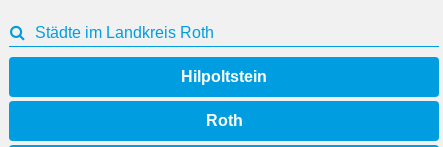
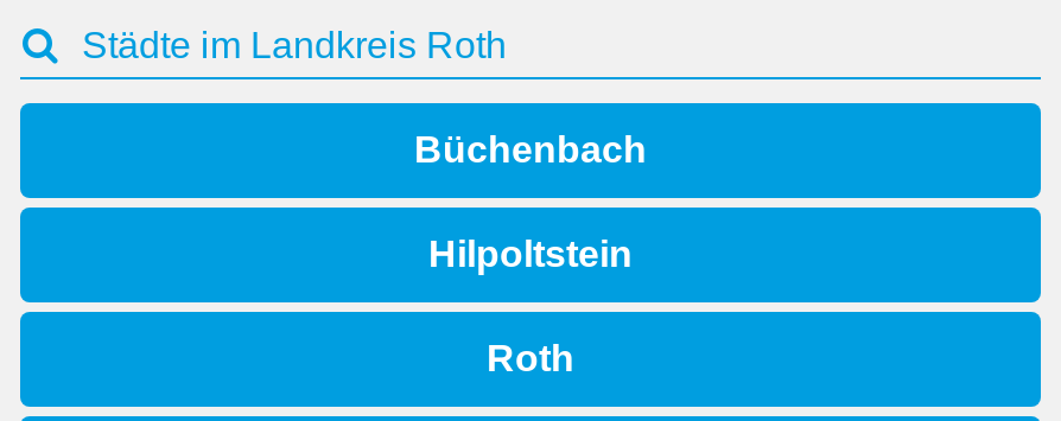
none -> [414,129,647,169] Büchenbach

